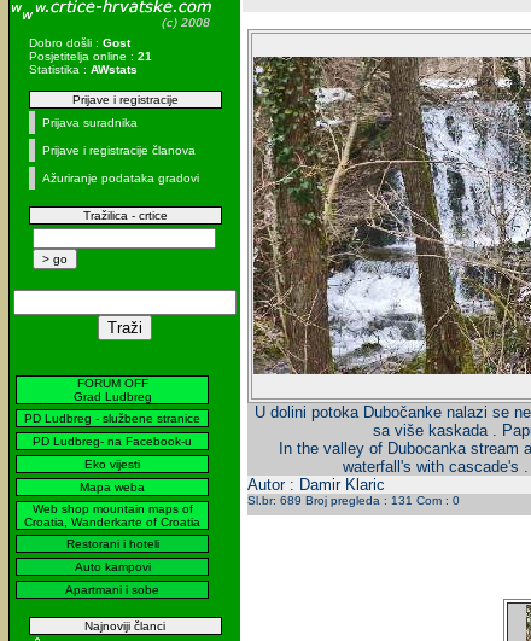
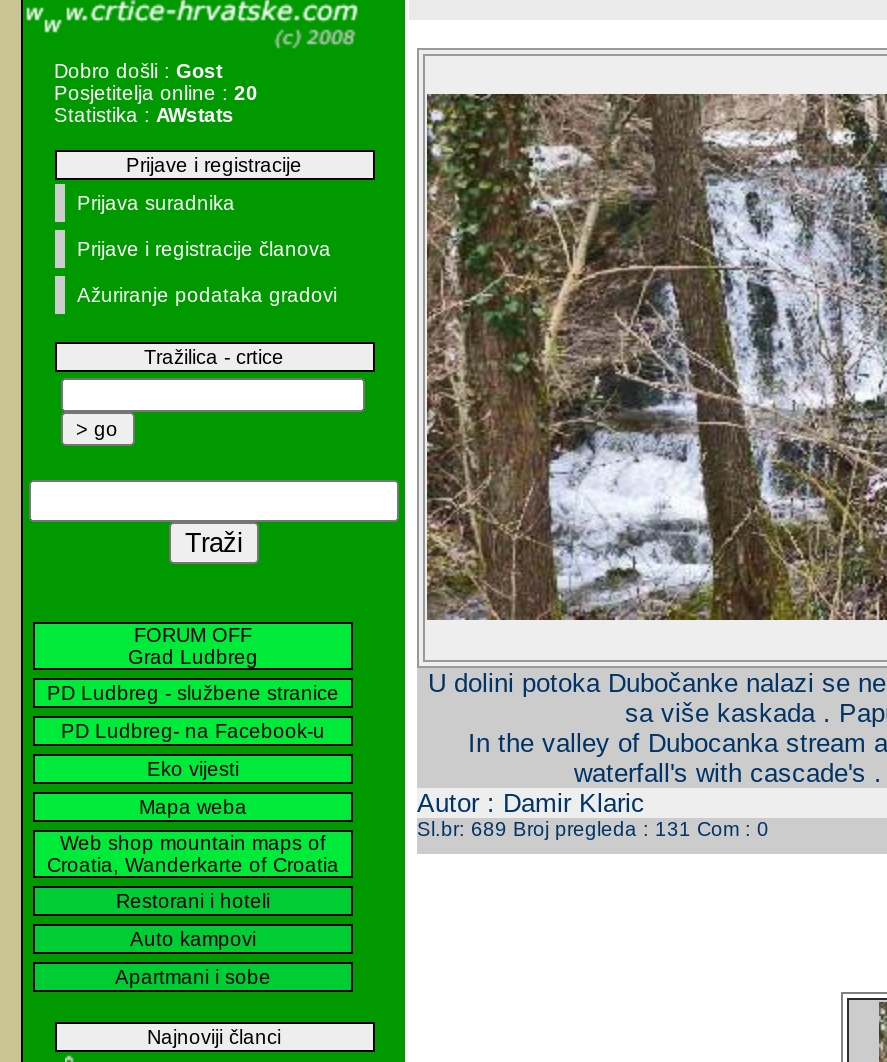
[28,49,151,63] Posjetitelja online : 21 -> [54,82,258,104] Posjetitelja online : 20

